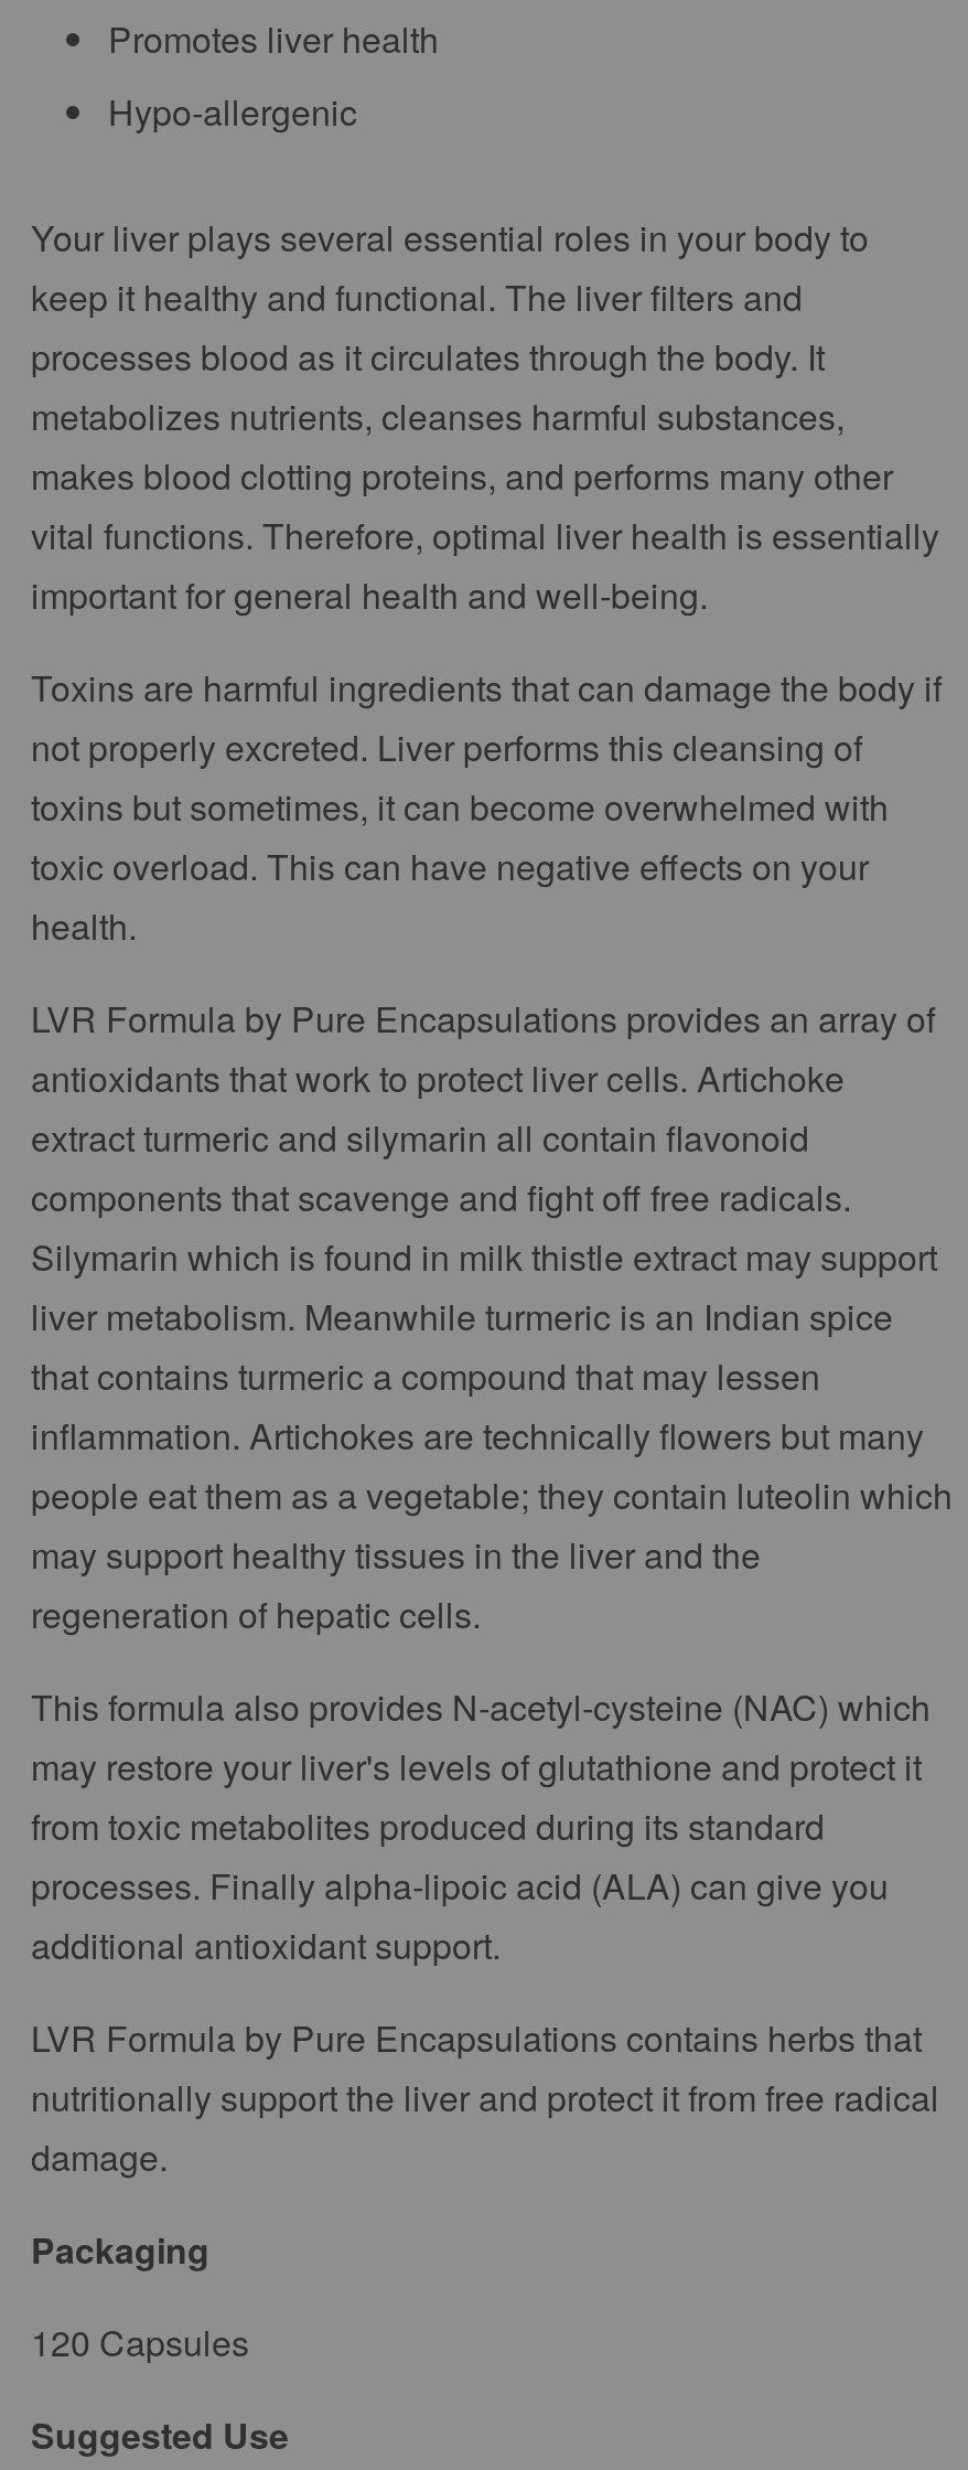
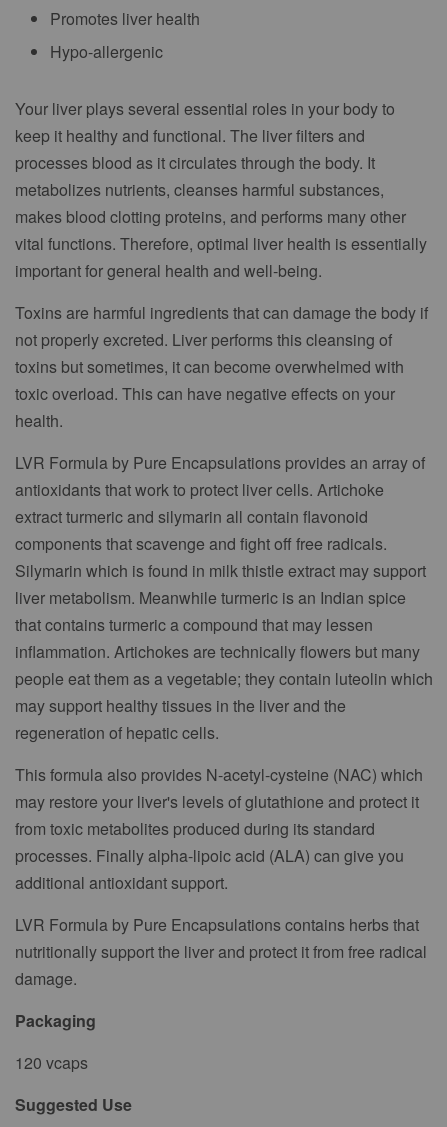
[31,2317,249,2368] 120 Capsules -> [15,1051,88,1074] 120 vcaps

